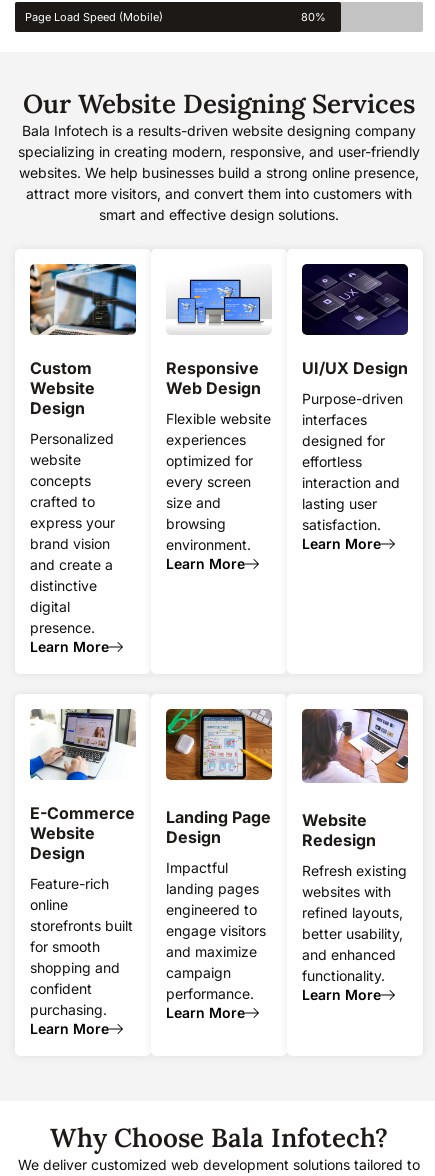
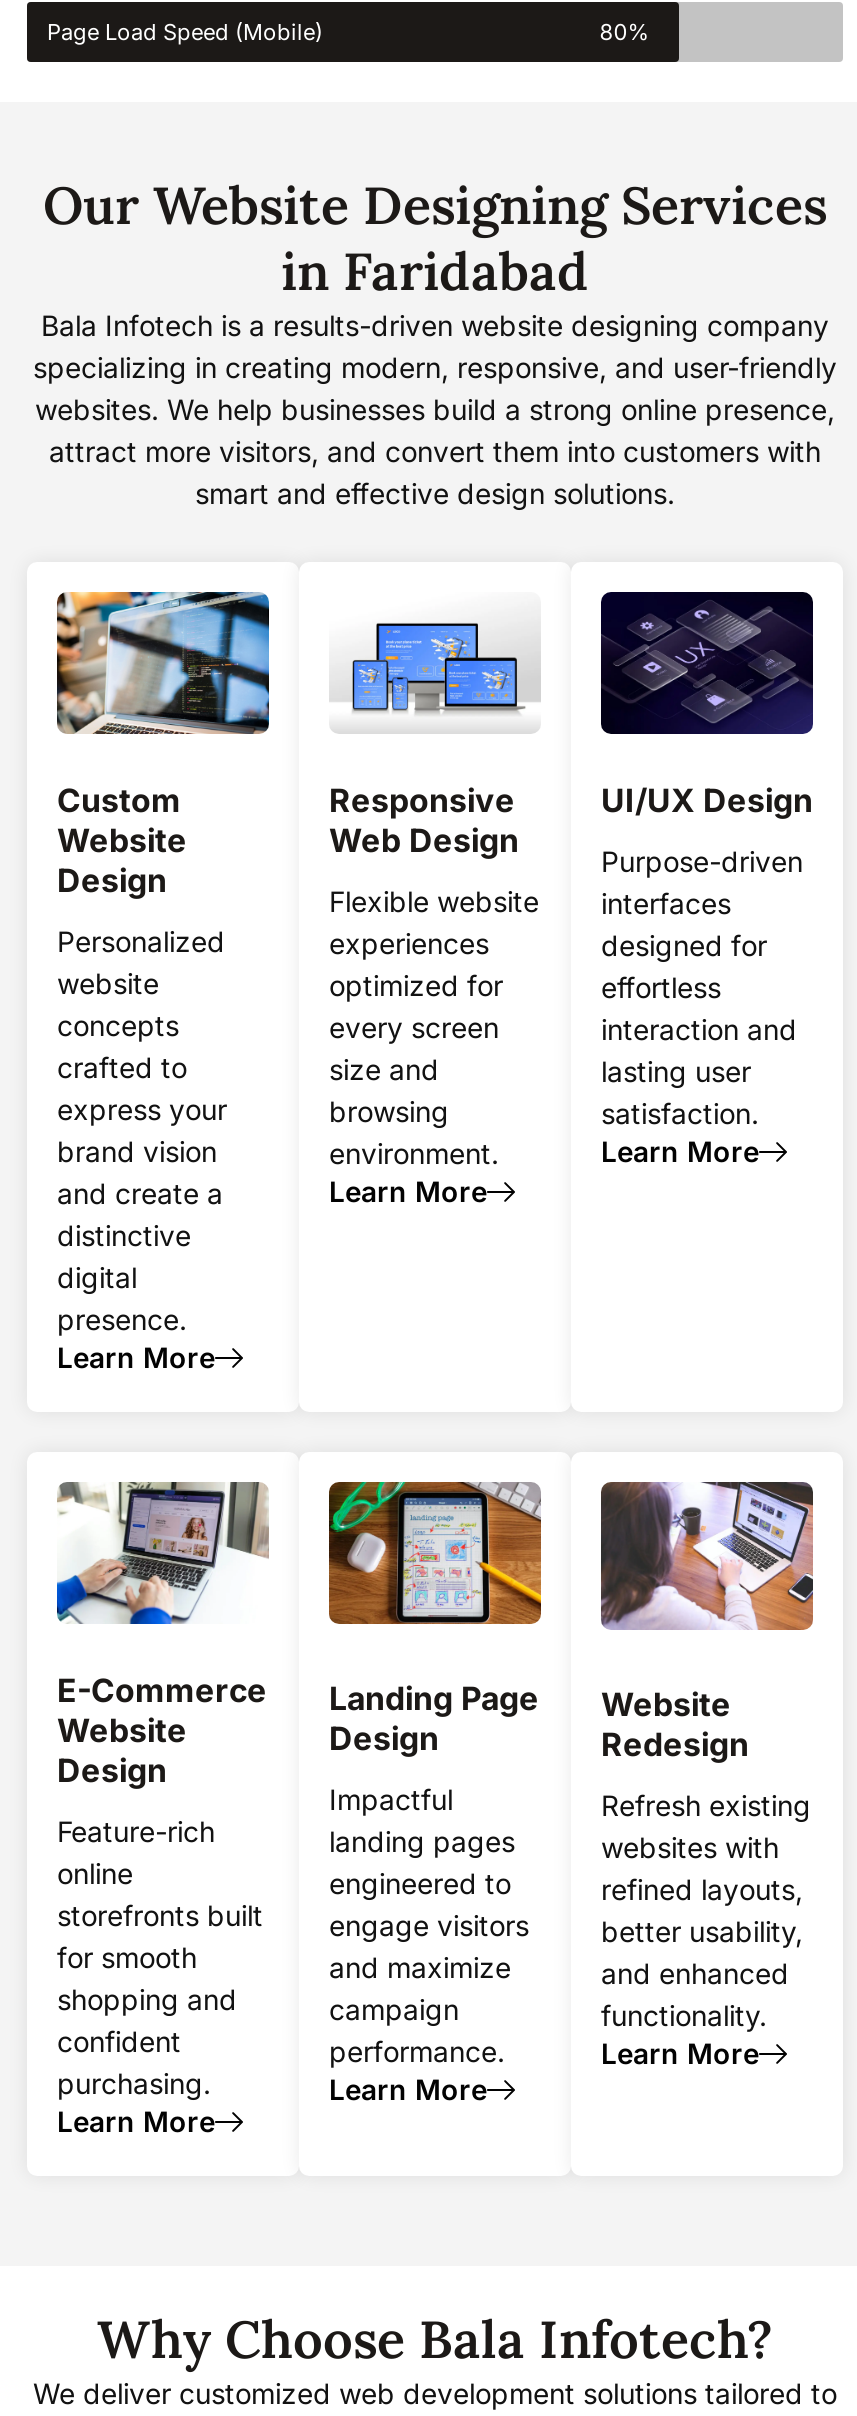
none -> [281,238,589,304] in Faridabad

